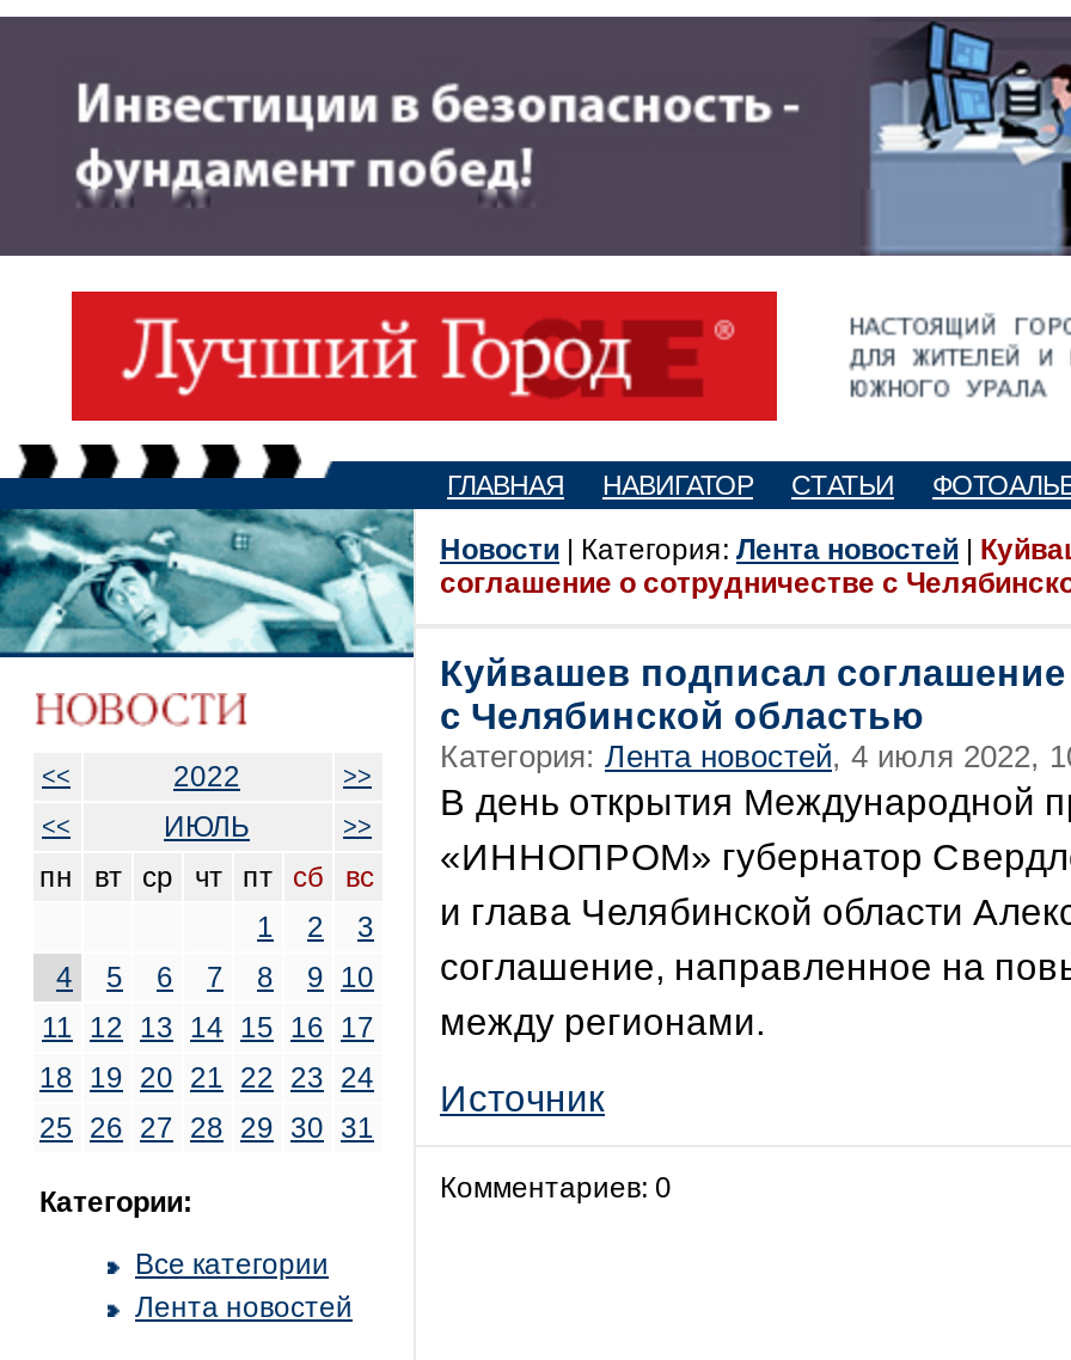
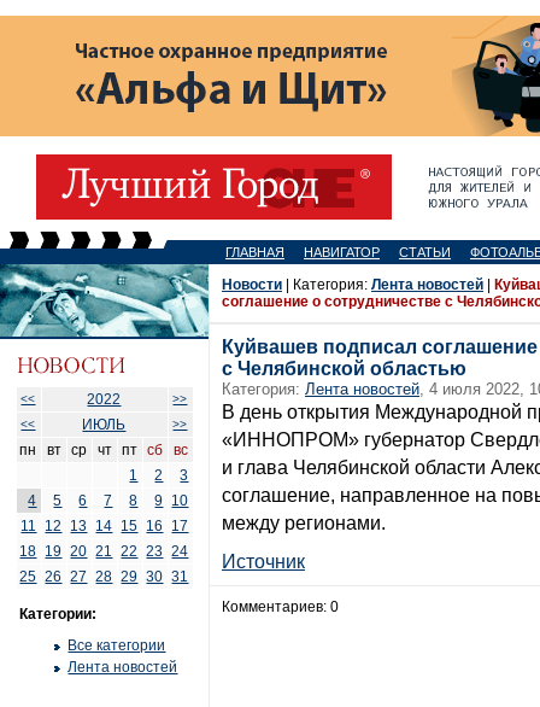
[7,14,1064,258] [image] -> [4,14,536,138] [image]

